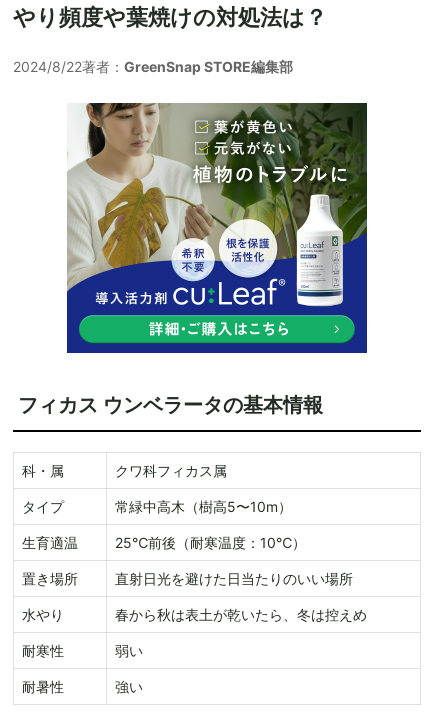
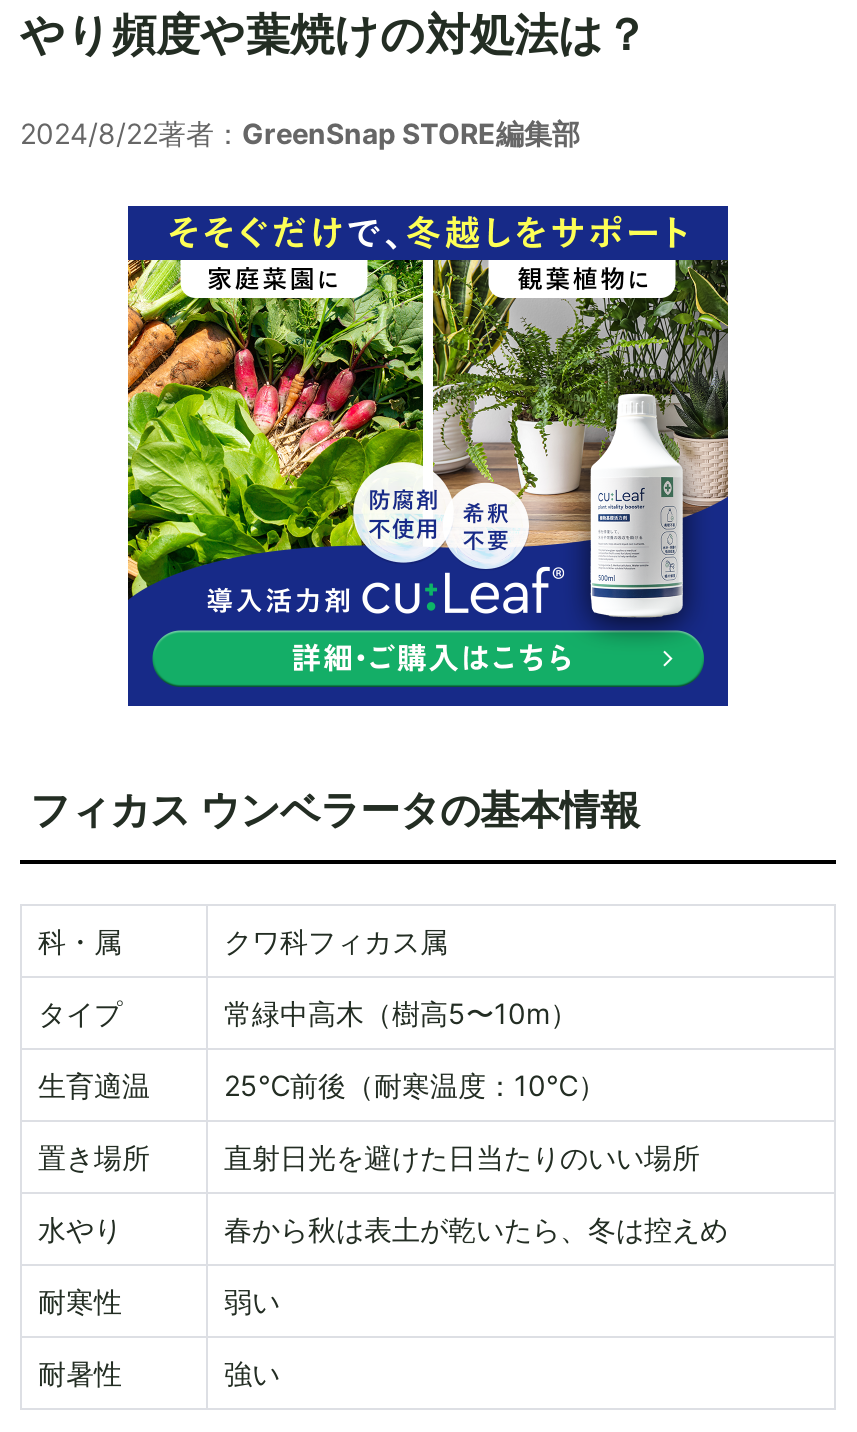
[66,102,368,317] [image] -> [126,204,730,630] [image]

